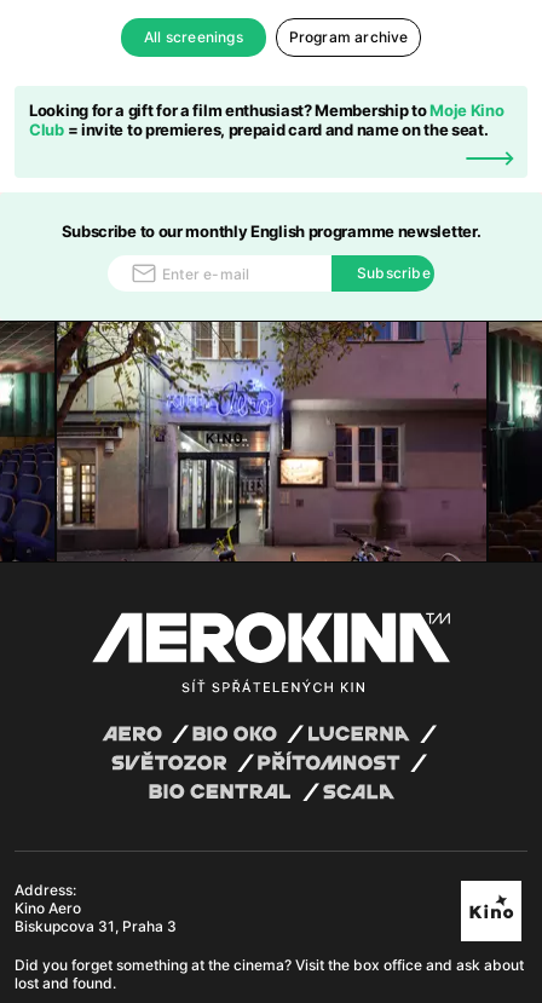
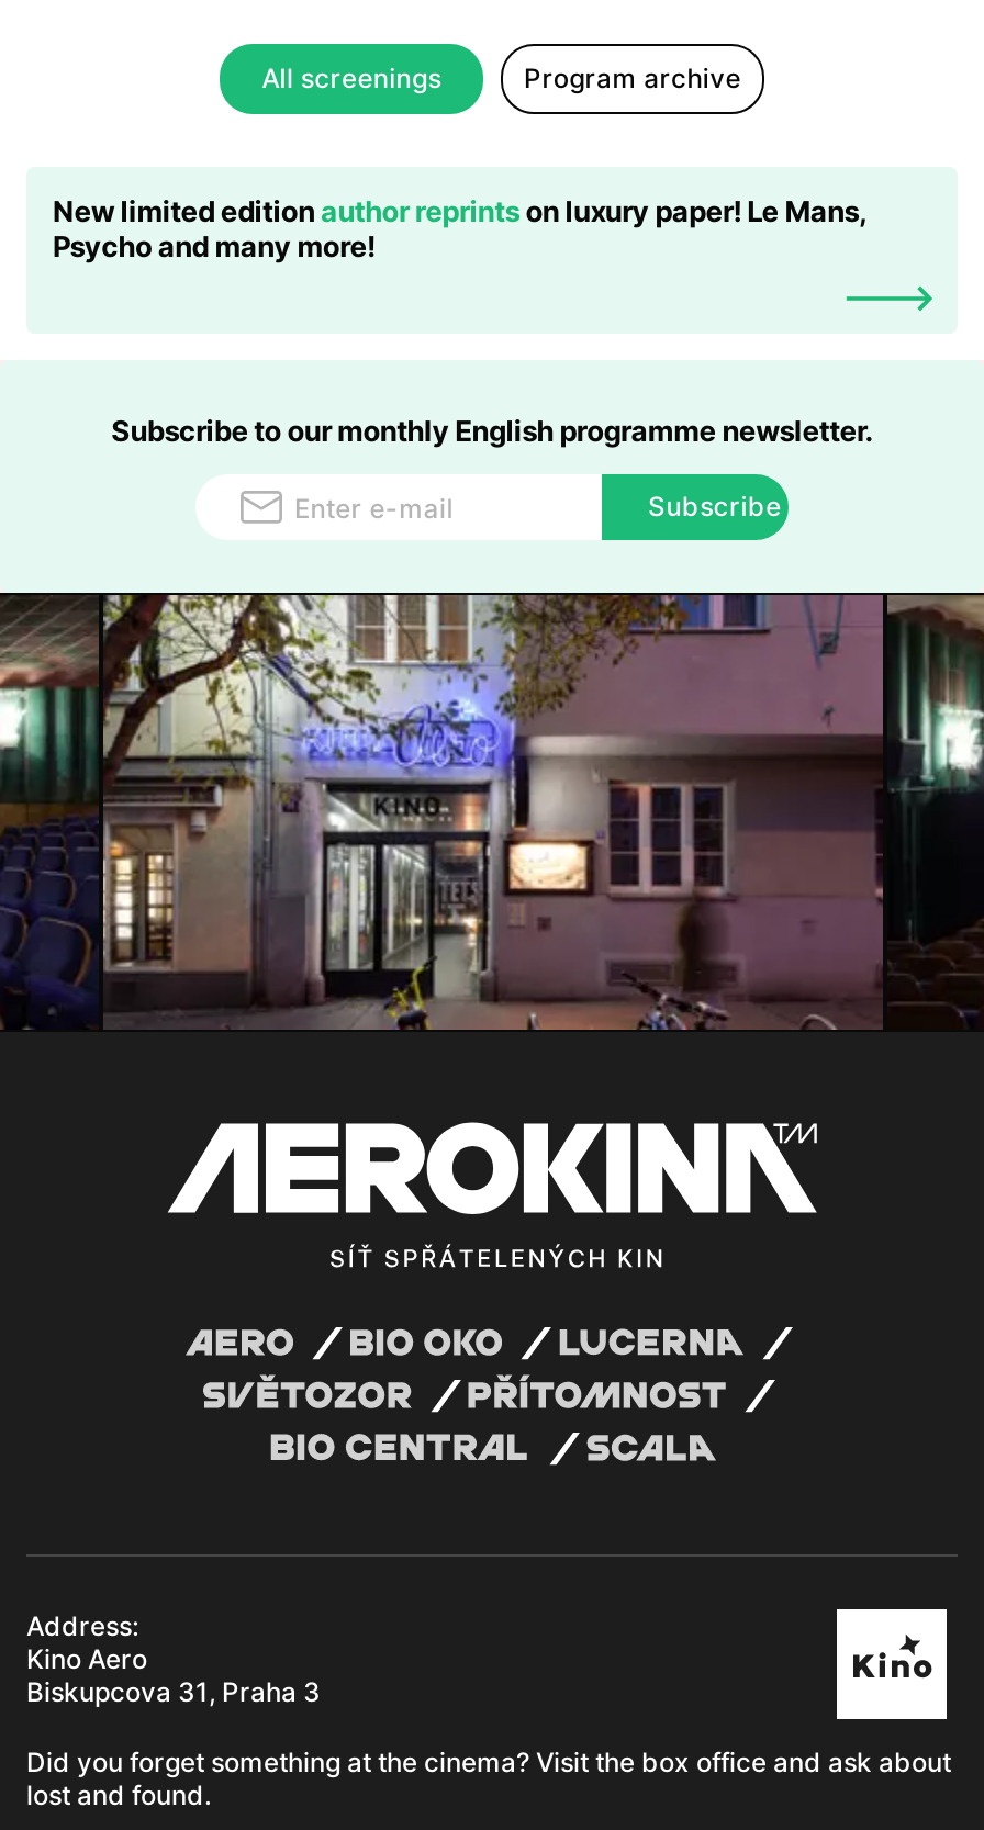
[29,100,504,139] Looking for a gift for a film enthusiast? Membership to Moje Kino | Club = invite to premieres, prepaid card and name on the seat. -> [53,193,867,263] New limited edition author reprints on luxury paper! Le Mans, | Psycho and many more!

